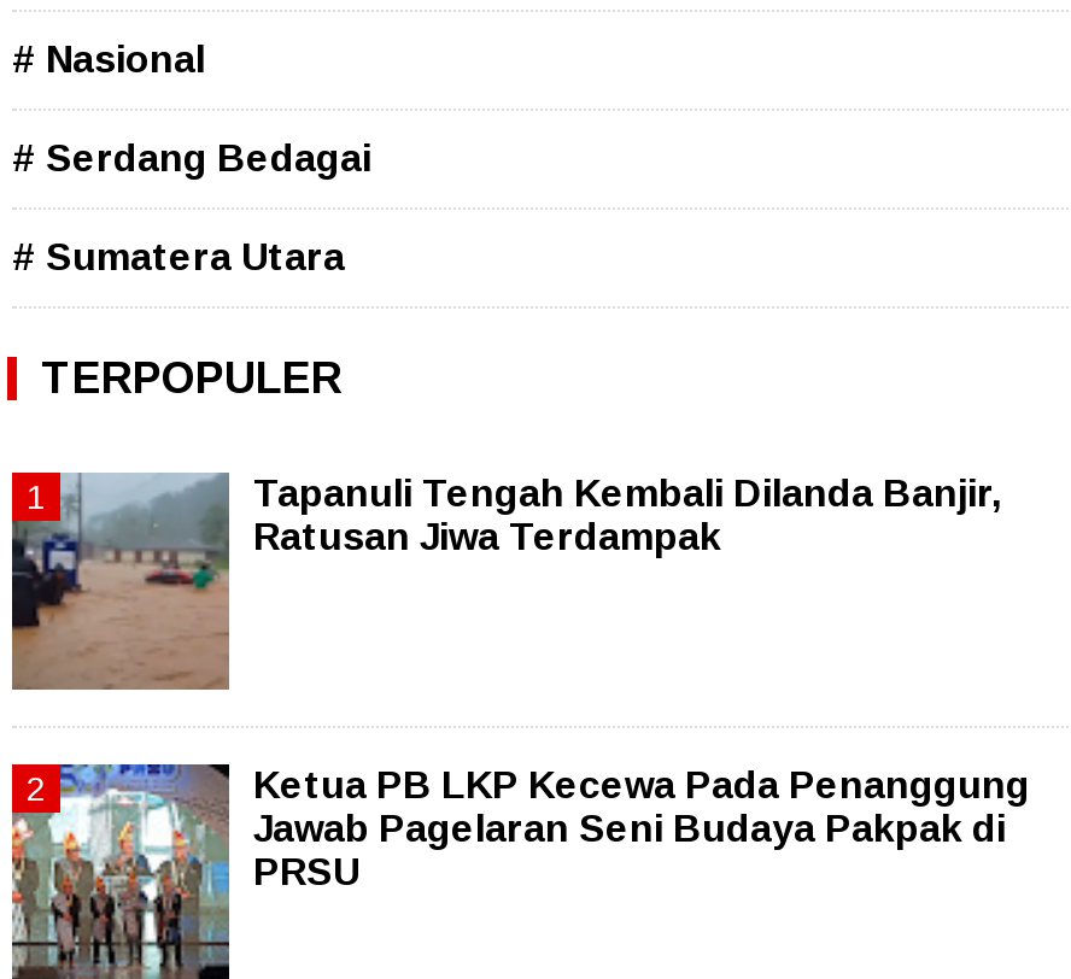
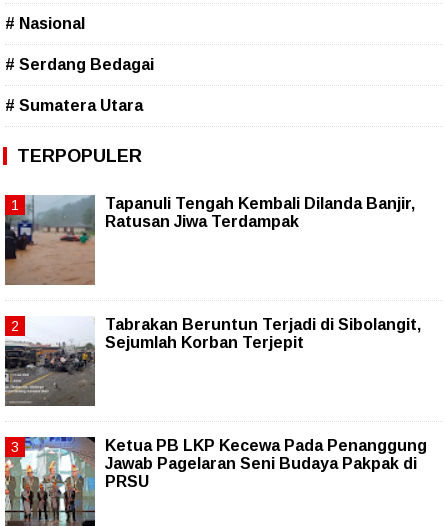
none -> [5,316,421,406] [image] | Tabrakan Beruntun Terjadi di Sibolangit, | Sejumlah Korban Terjepit

